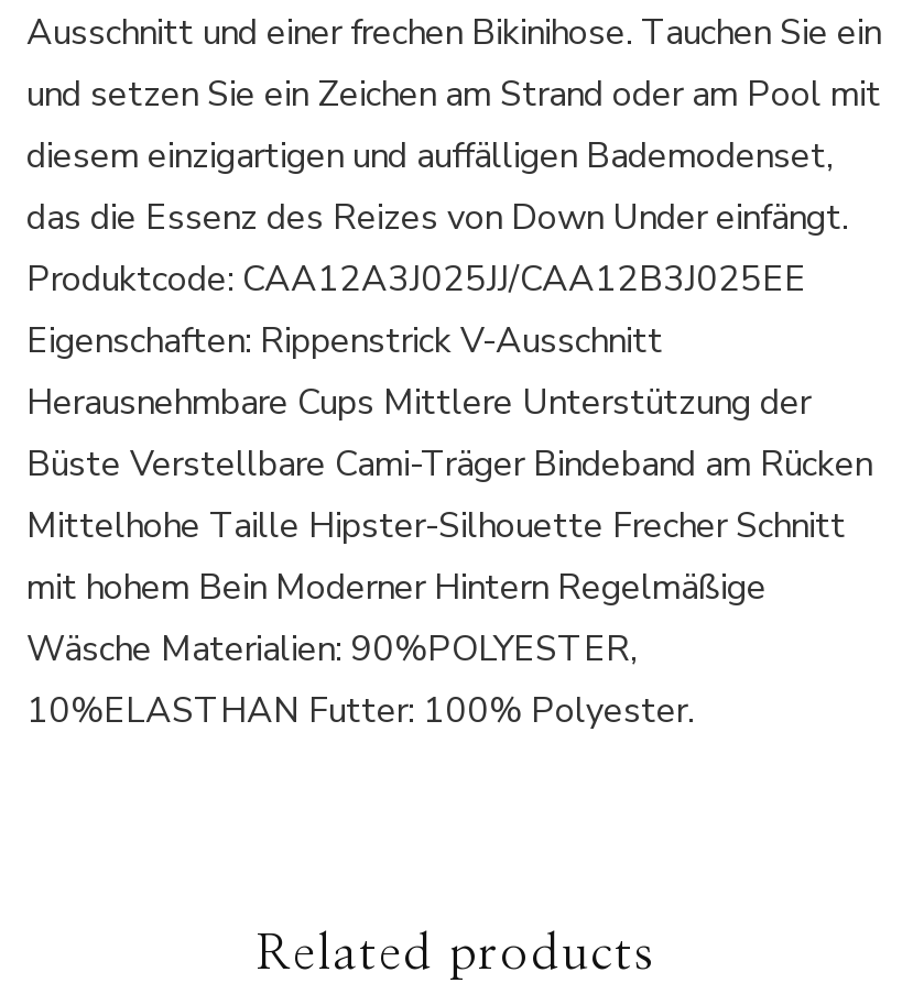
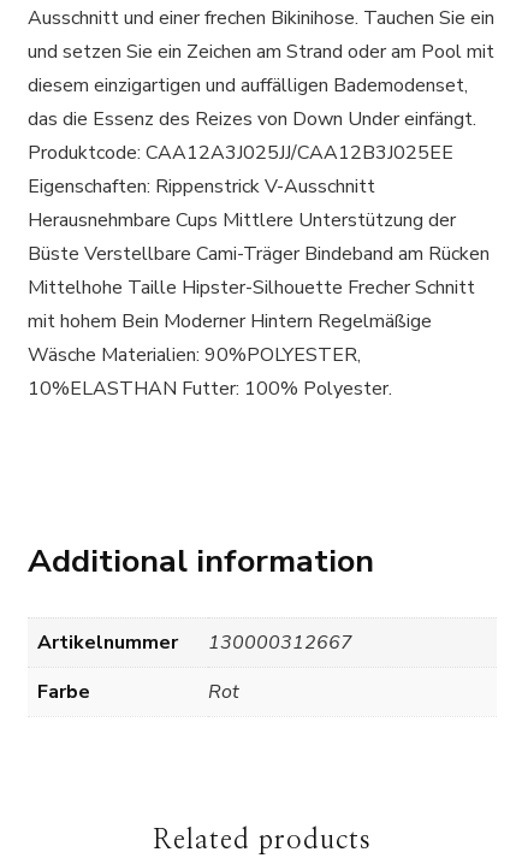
none -> [28,539,374,705] Additional information | Artikelnummer | 130000312667 | Farbe | Rot

